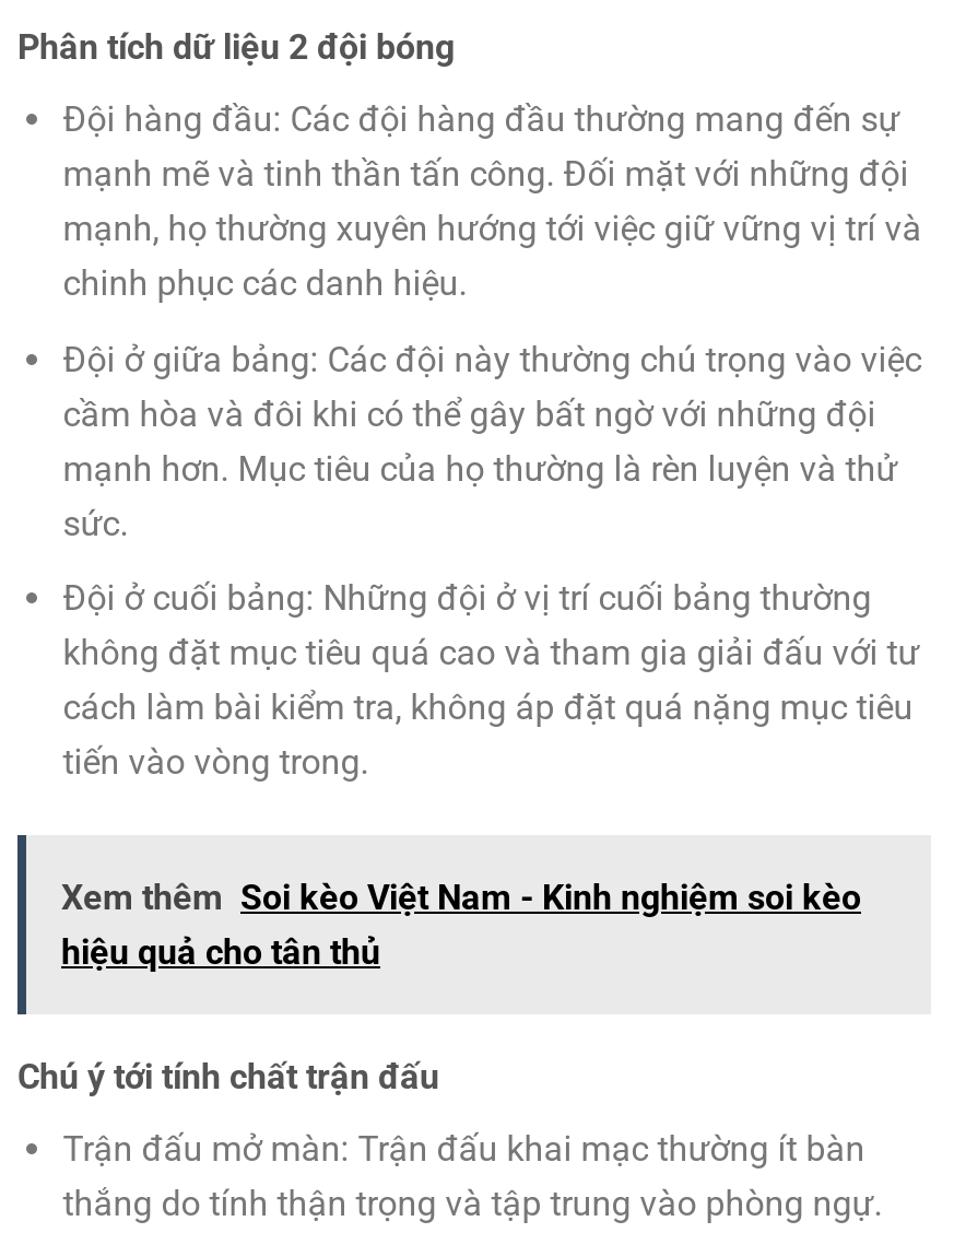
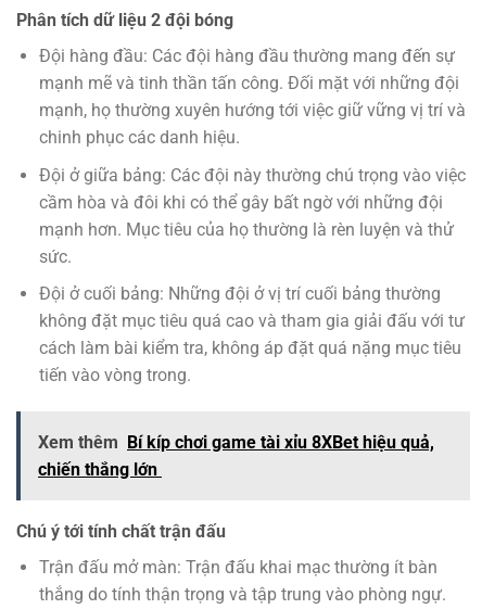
[61,877,861,973] Xem thêm Soi kèo Việt Nam - Kinh nghiệm soi kèo | hiệu quả cho tân thủ -> [38,432,434,480] Xem thêm Bí kíp chơi game tài xỉu 8XBet hiệu quả, | chiến thắng lớn

